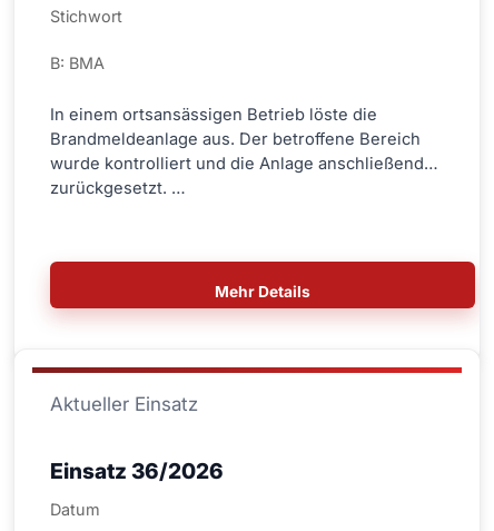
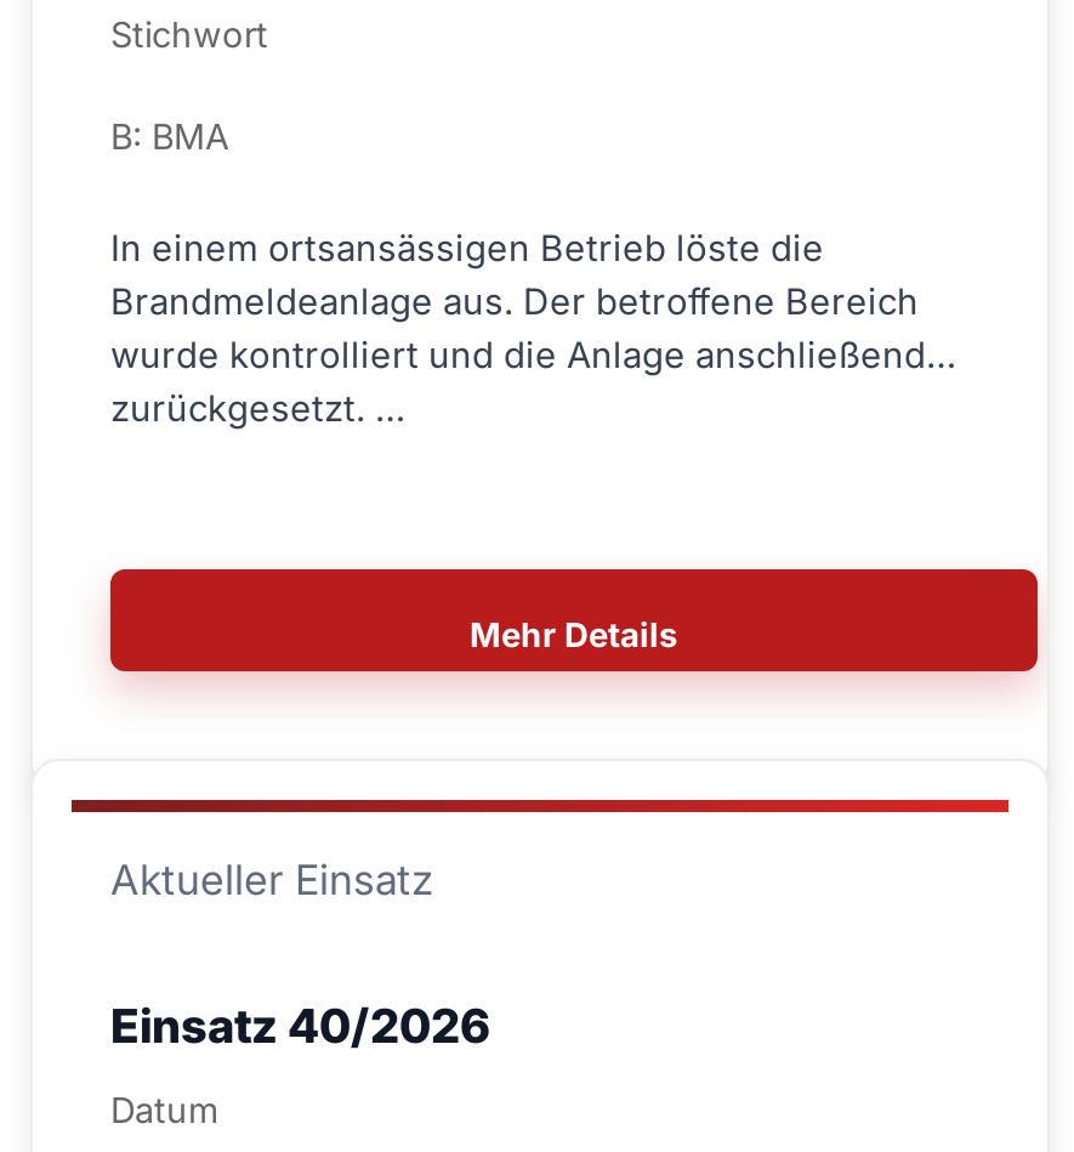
[50,458,224,484] Einsatz 36/2026 -> [110,997,491,1055] Einsatz 40/2026

